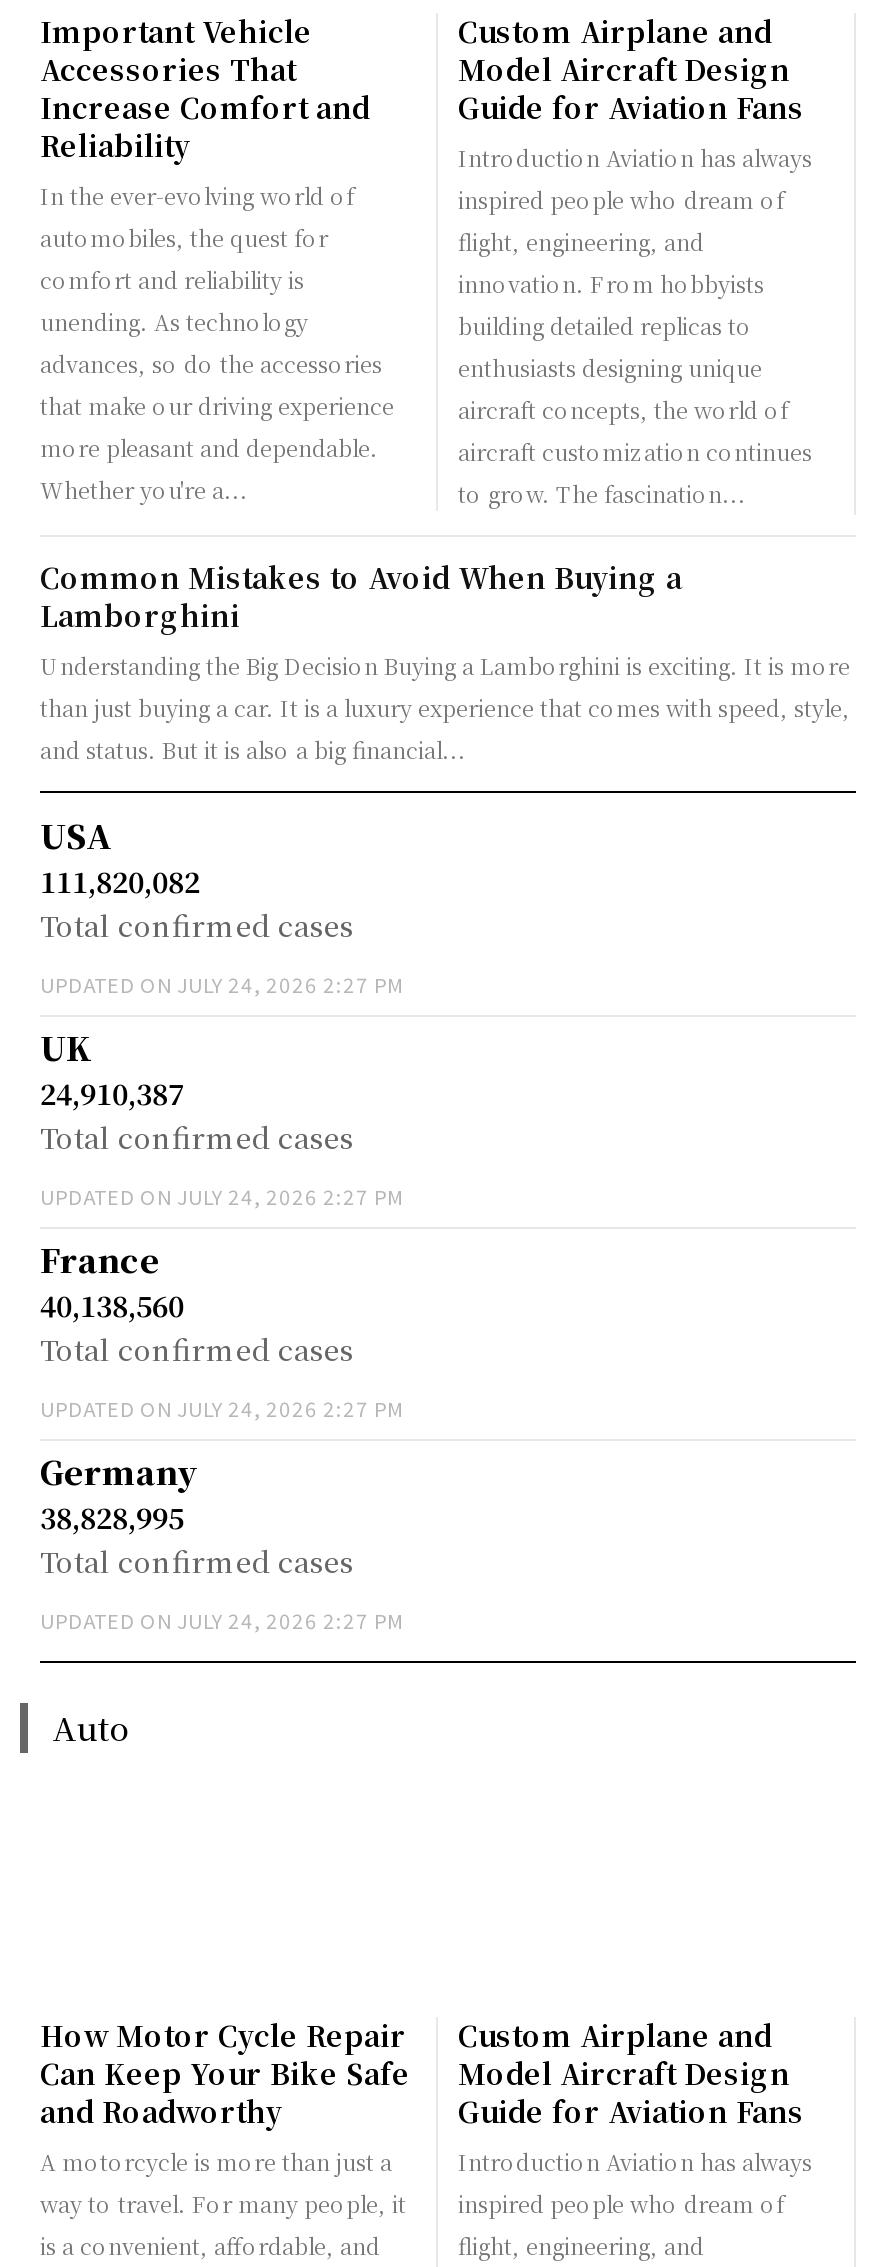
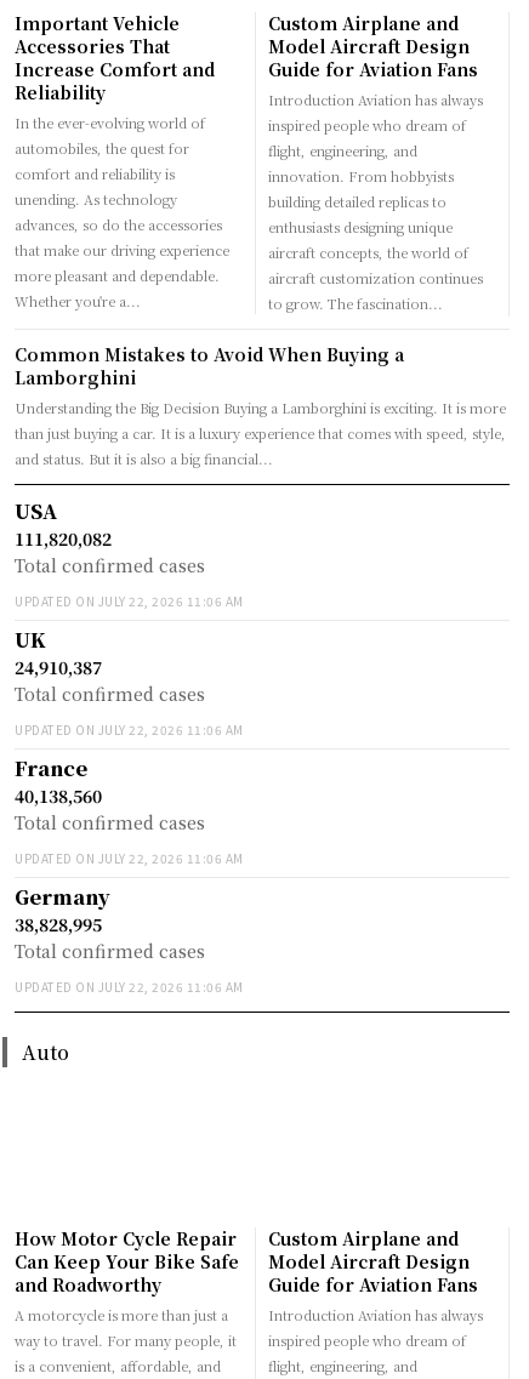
[40,969,404,999] UPDATED ON JULY 24, 2026 2:27 PM -> [15,592,243,610] UPDATED ON JULY 22, 2026 11:06 AM
[40,1181,404,1211] UPDATED ON JULY 24, 2026 2:27 PM -> [15,720,243,739] UPDATED ON JULY 22, 2026 11:06 AM
[40,1393,404,1423] UPDATED ON JULY 24, 2026 2:27 PM -> [15,849,243,867] UPDATED ON JULY 22, 2026 11:06 AM
[40,1605,404,1635] UPDATED ON JULY 24, 2026 2:27 PM -> [15,978,243,996] UPDATED ON JULY 22, 2026 11:06 AM

